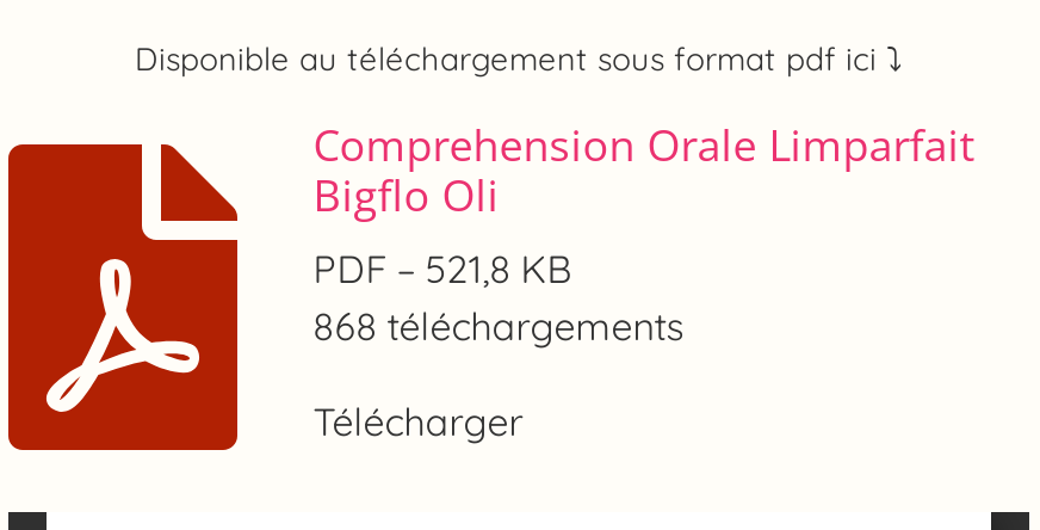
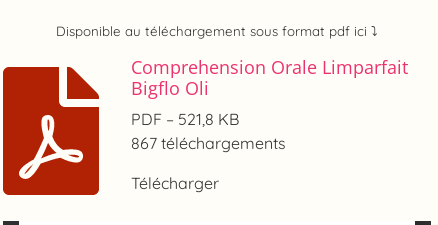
[313,302,685,349] 868 téléchargements -> [131,133,286,153] 867 téléchargements

